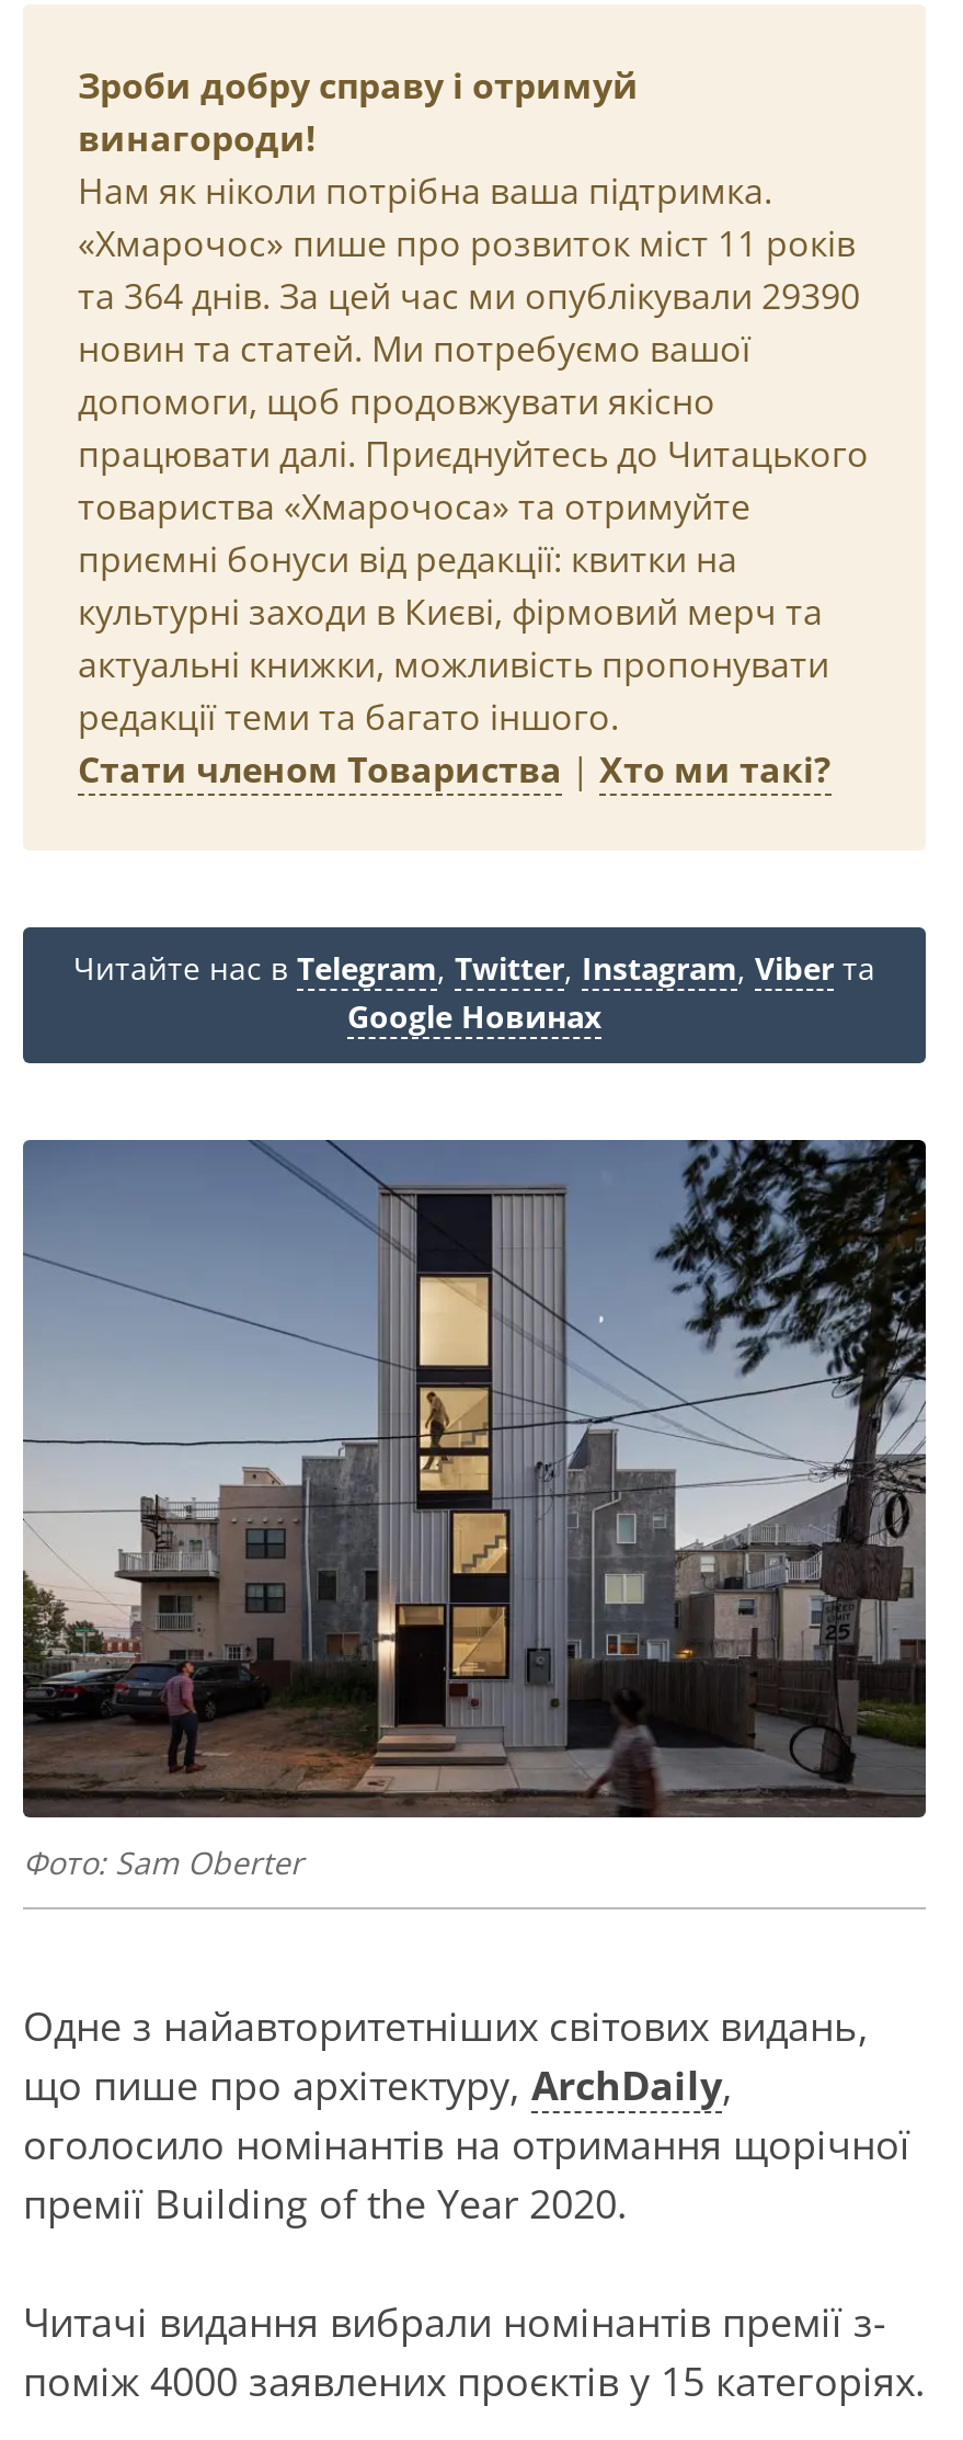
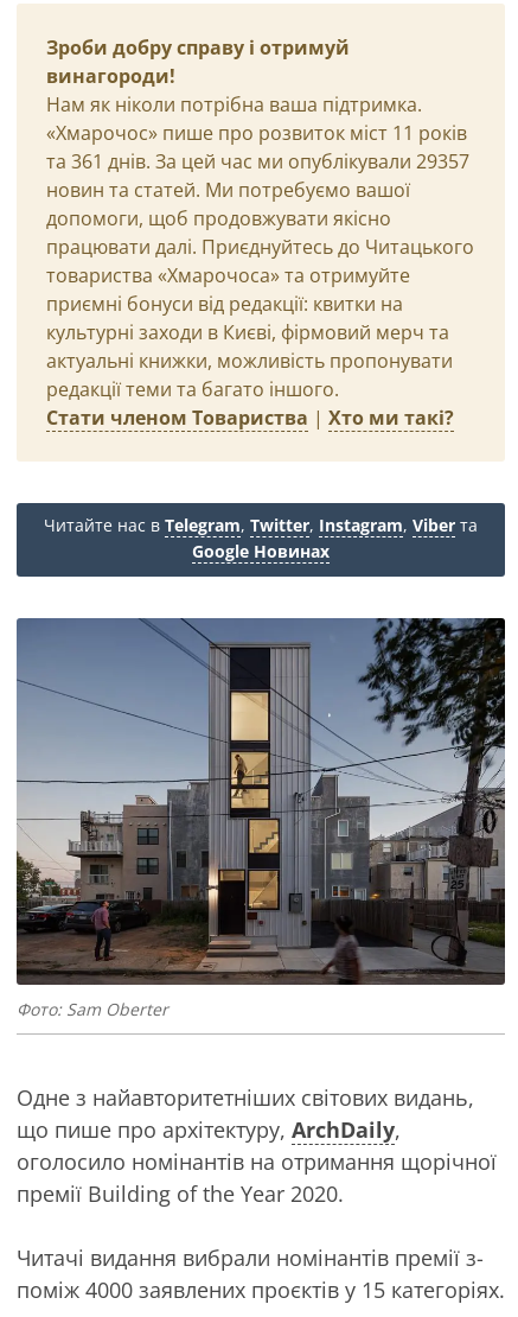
[78,272,860,320] та 364 днів. За цей час ми опублікували 29390 -> [46,148,469,174] та 361 днів. За цей час ми опублікували 29357

